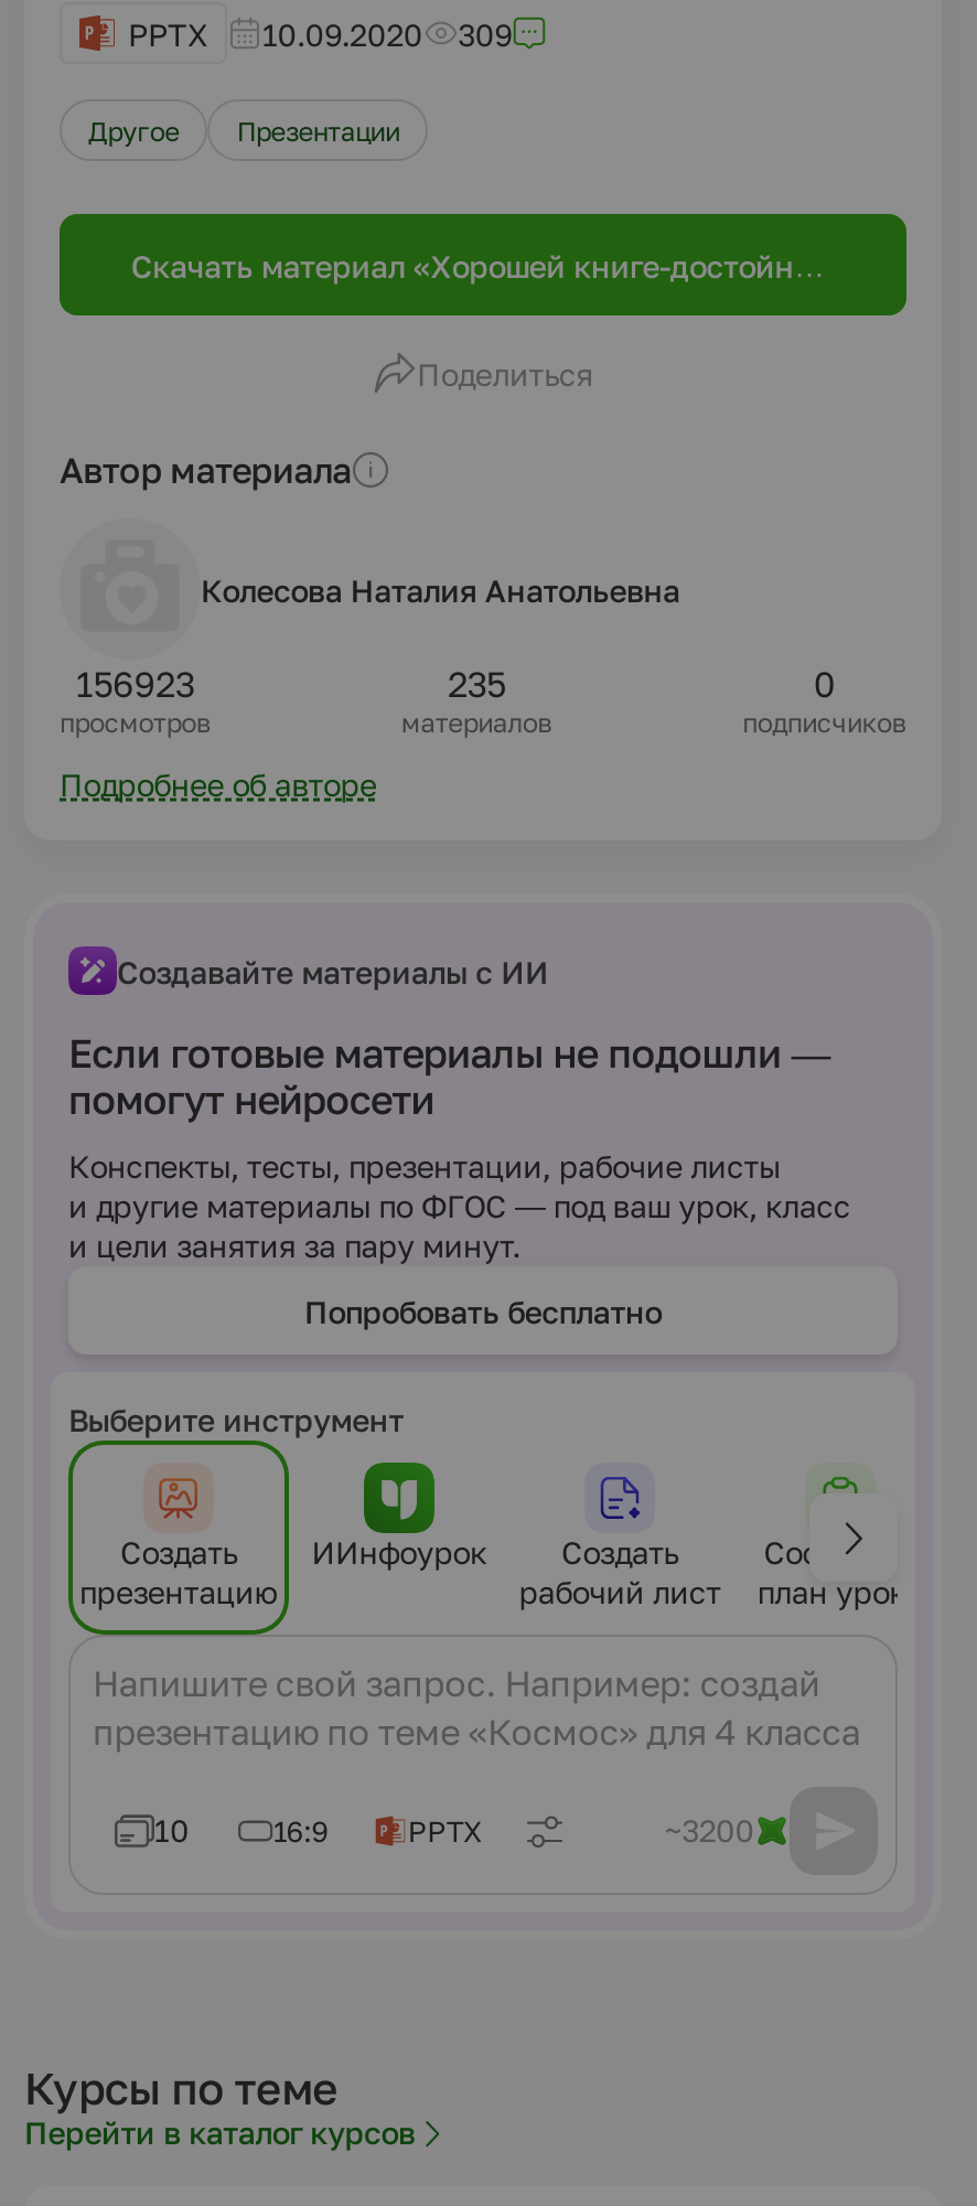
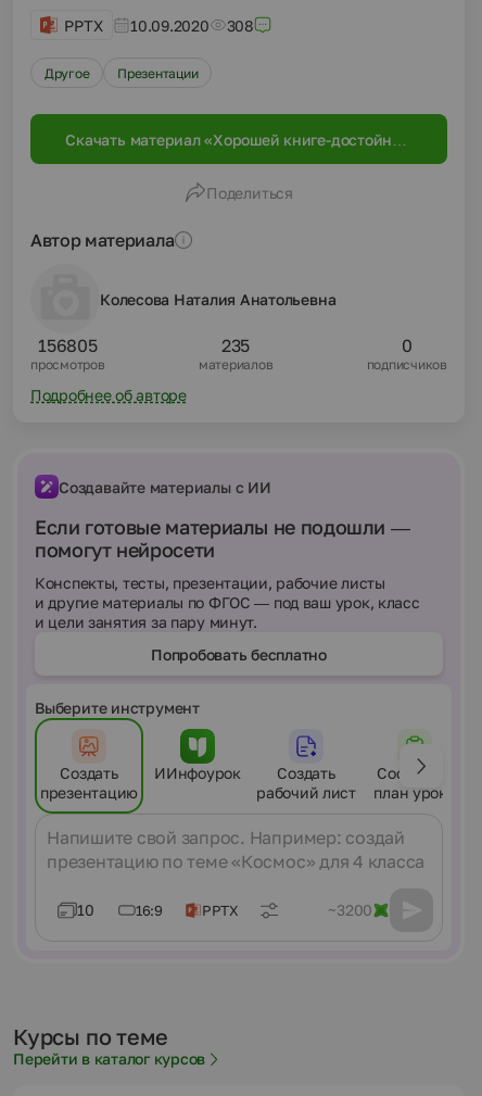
[128,14,511,52] PPTX 10.09.2020 309 -> [64,16,254,34] PPTX 10.09.2020 308
[76,662,194,706] 156923 -> [38,335,97,356] 156805

